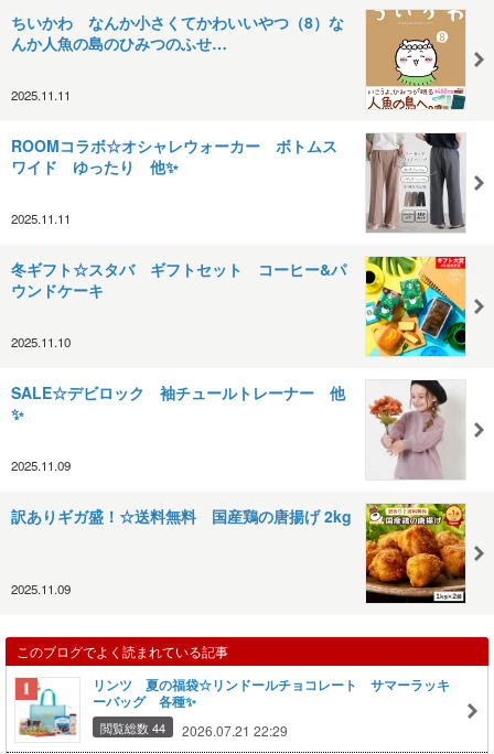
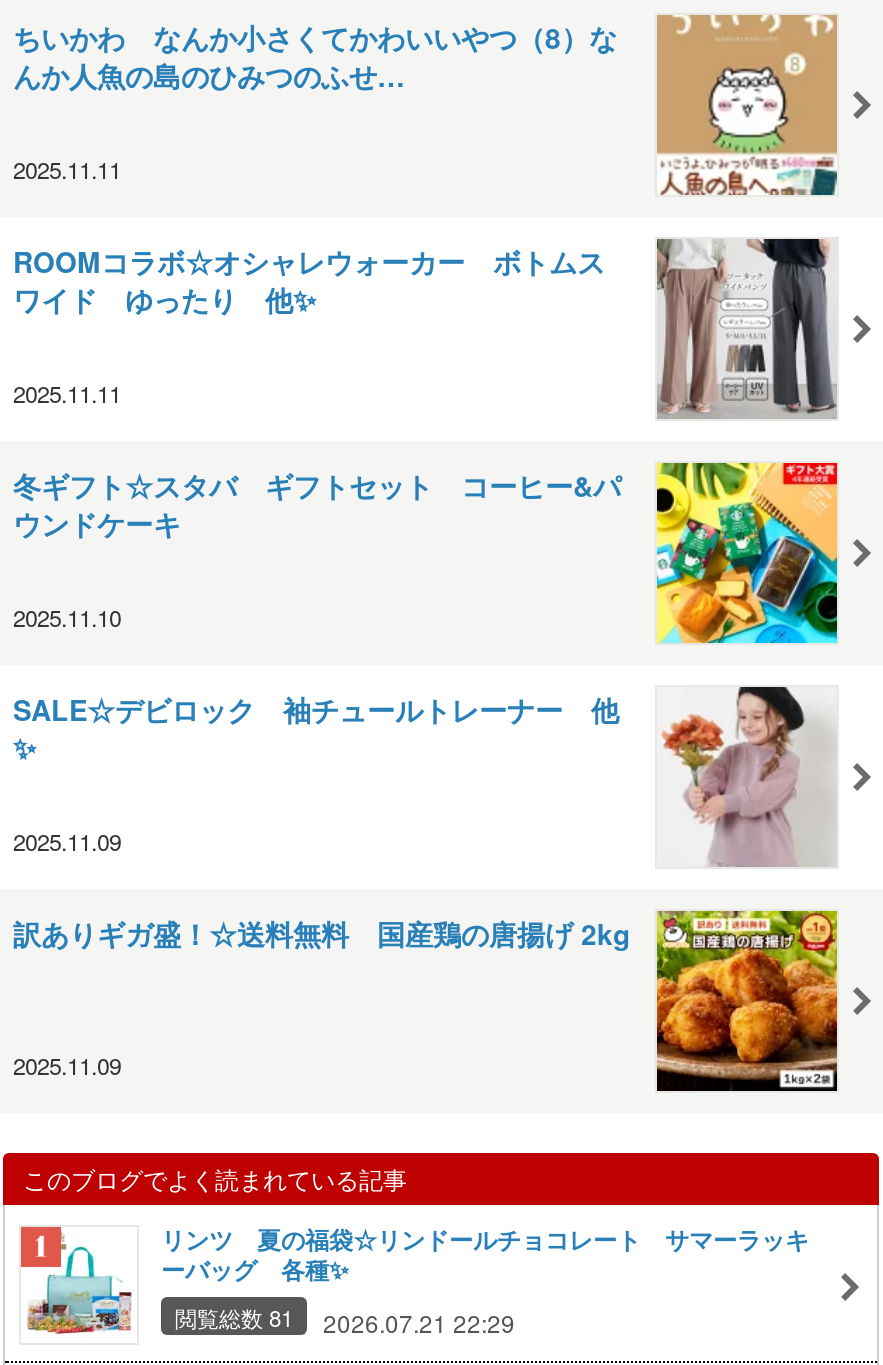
[100,719,288,739] 閲覧総数 44 2026.07.21 22:29 -> [175,1301,515,1339] 閲覧総数 81 2026.07.21 22:29

